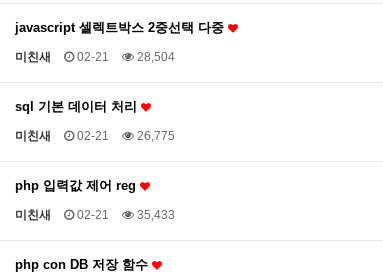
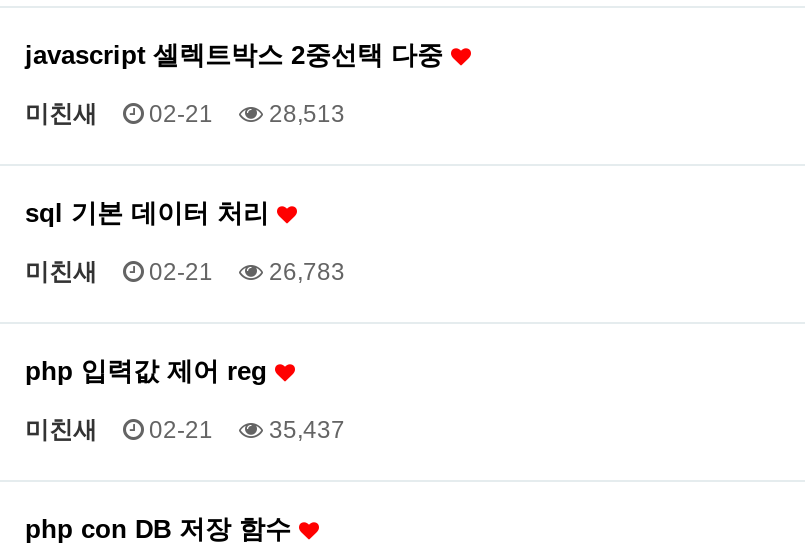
[15,50,175,64] 미친새 02-21 28,504 -> [25,100,345,128] 미친새 02-21 28,513
[15,129,175,143] 미친새 02-21 26,775 -> [25,258,345,286] 미친새 02-21 26,783
[15,208,175,222] 미친새 02-21 35,433 -> [25,416,345,444] 미친새 02-21 35,437

